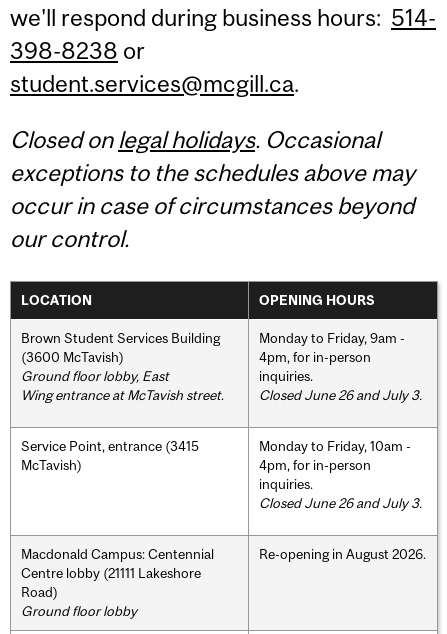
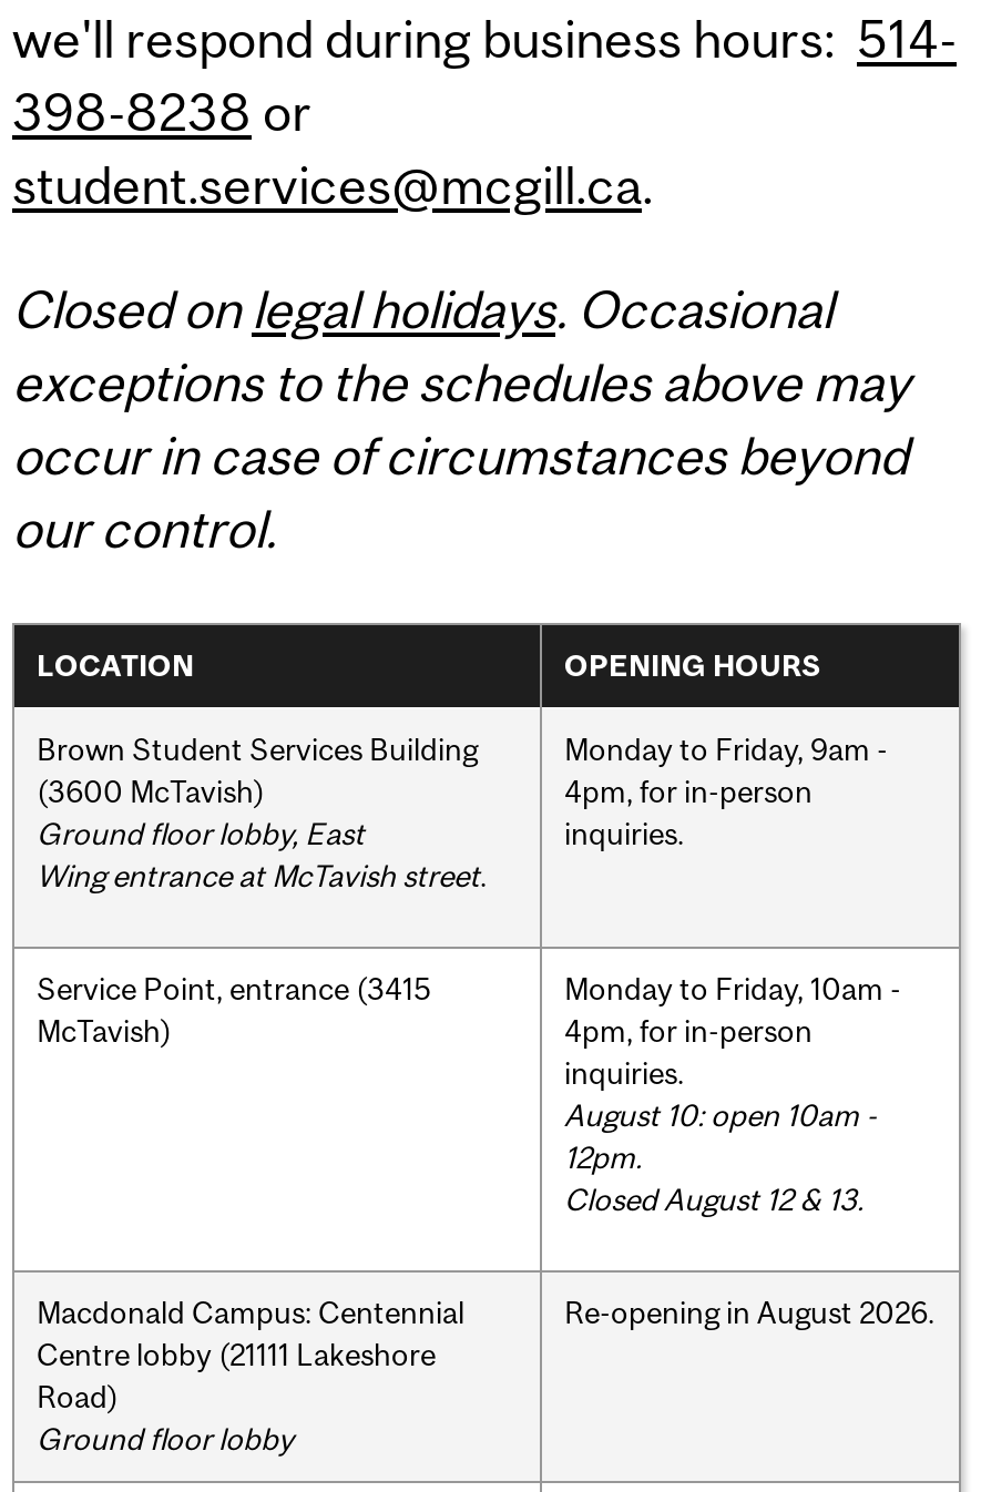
[259,387,422,403] Closed June 26 and July 3. -> none
[259,495,422,511] Closed June 26 and July 3. -> [564,1096,877,1216] August 10: open 10am - | 12pm. | Closed August 12 & 13.

